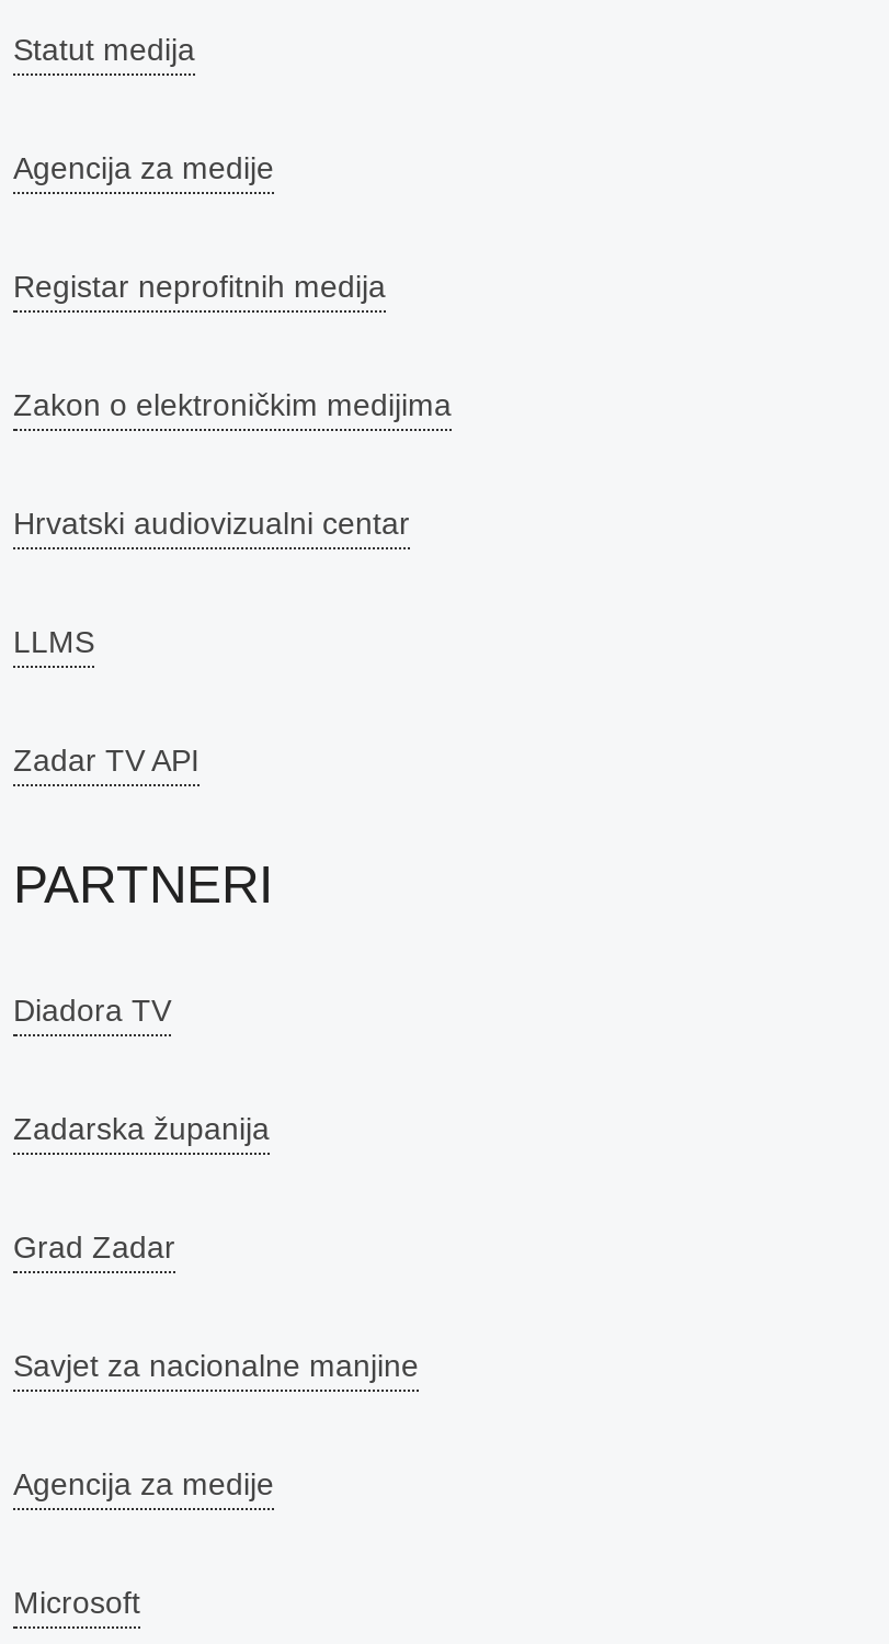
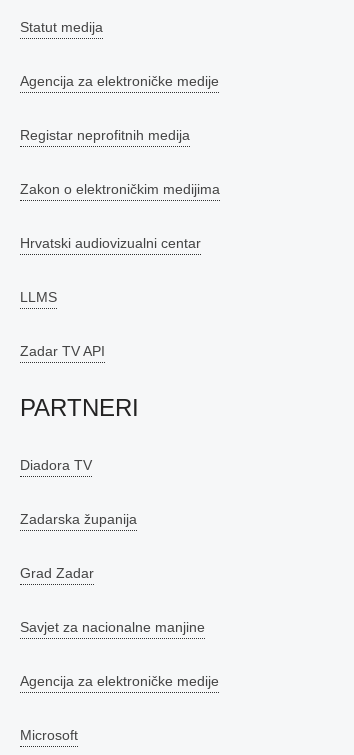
[13,151,274,186] Agencija za medije -> [20,73,219,89] Agencija za elektroničke medije
[13,1467,274,1502] Agencija za medije -> [20,673,219,689] Agencija za elektroničke medije

